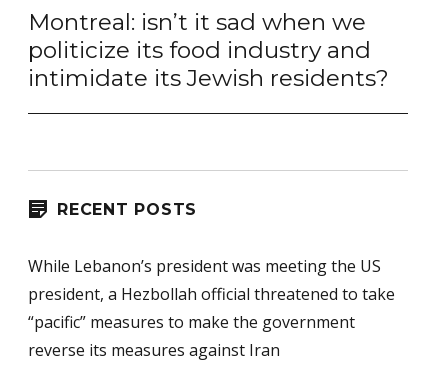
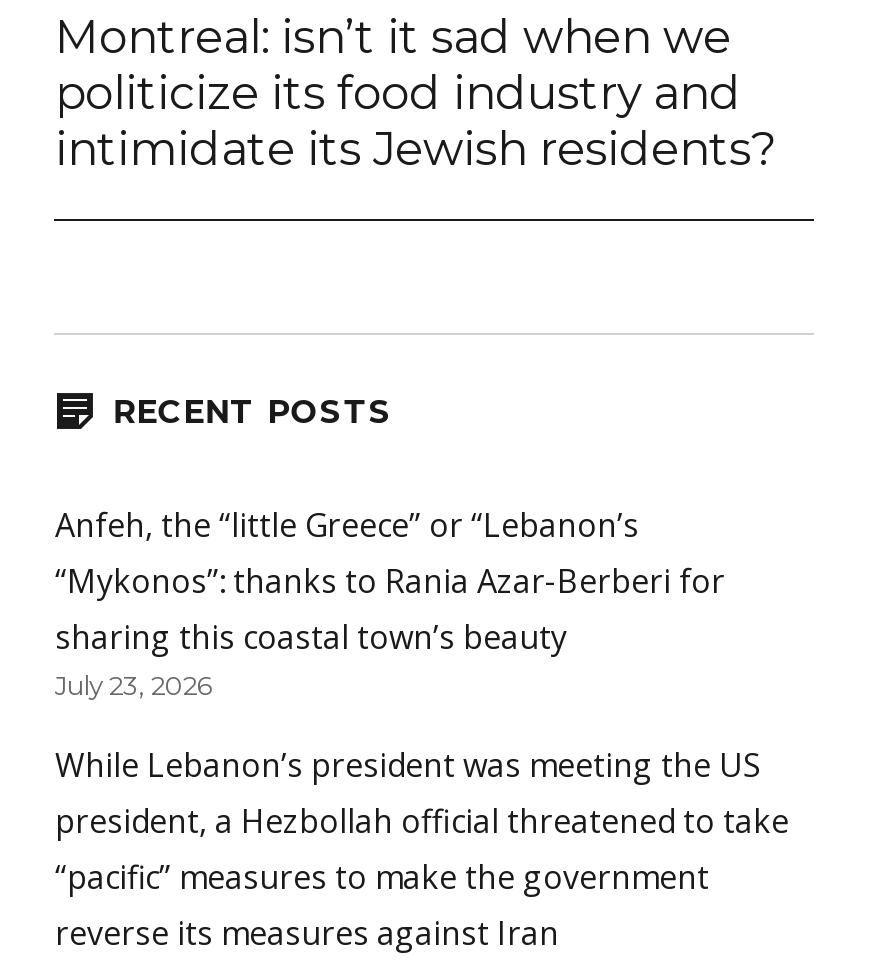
none -> [55,503,725,701] Anfeh, the “little Greece” or “Lebanon’s | “Mykonos”: thanks to Rania Azar-Berberi for | sharing this coastal town’s beauty | July 23, 2026

